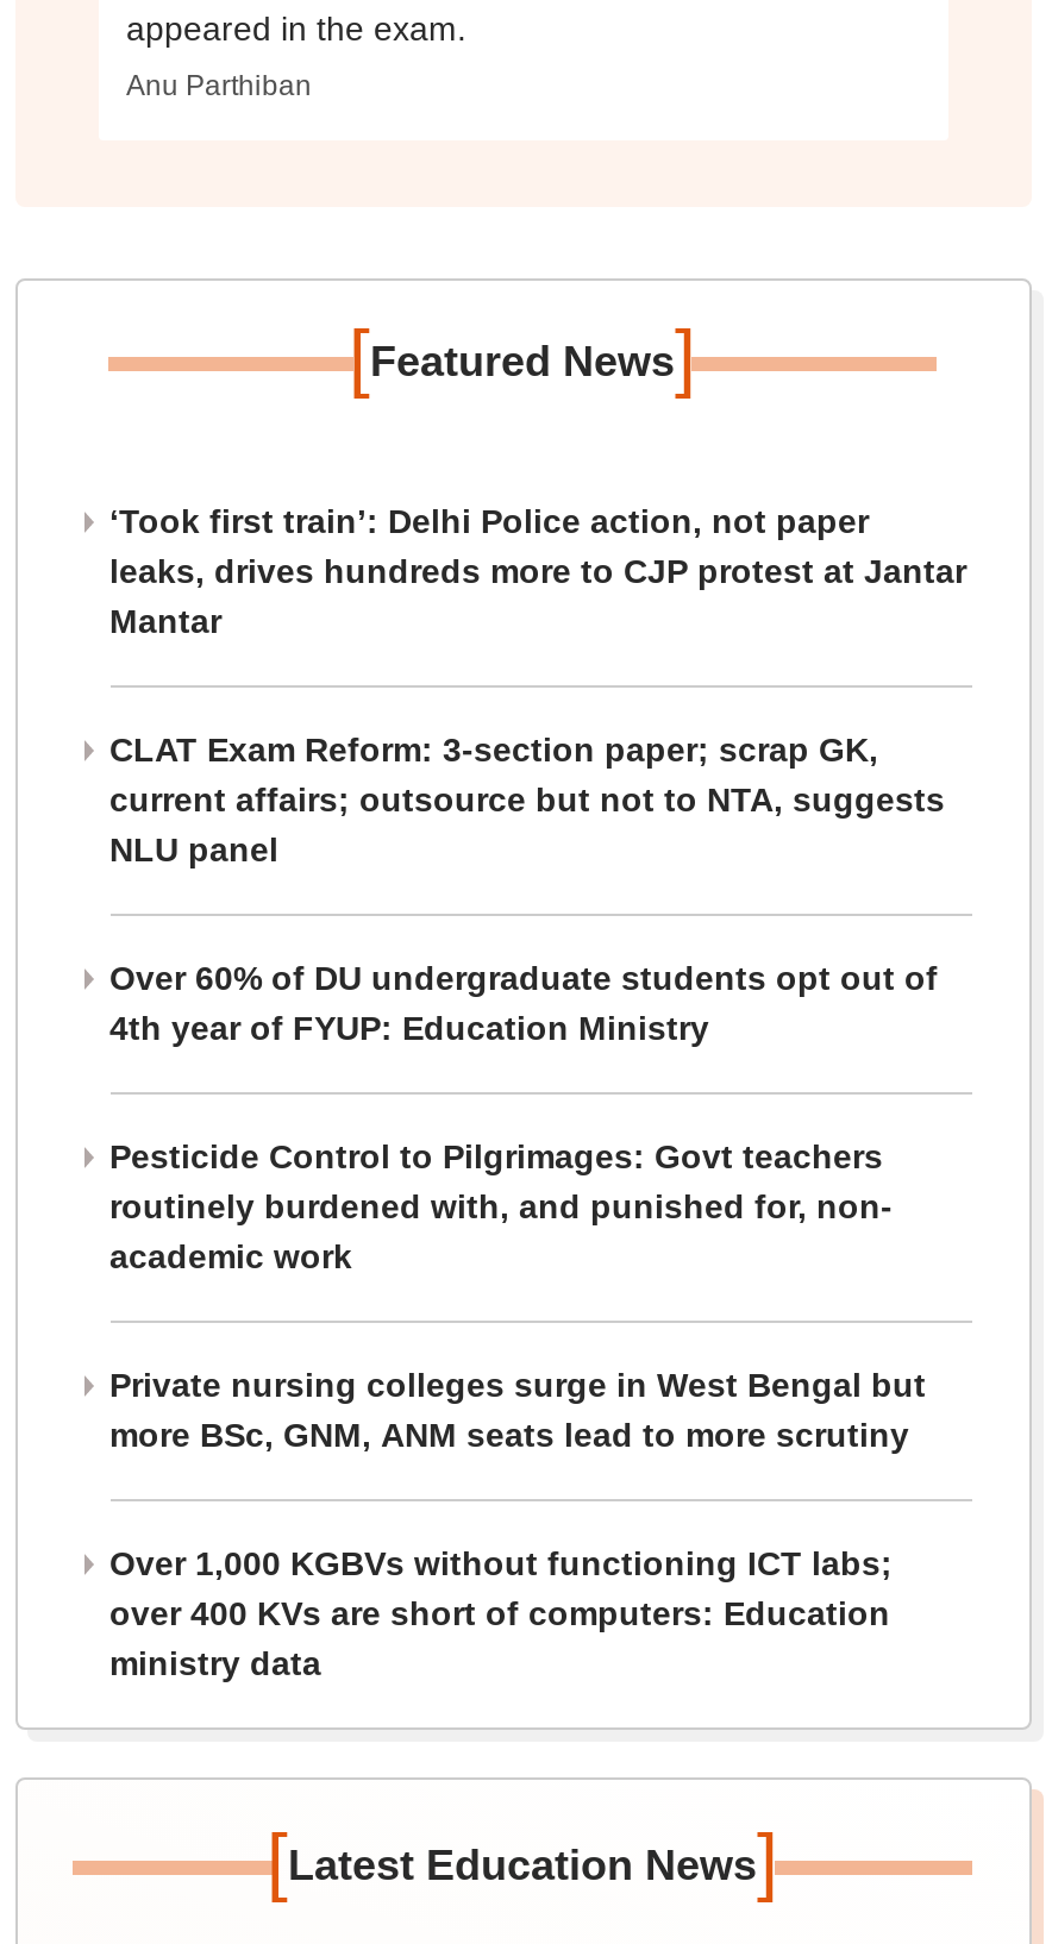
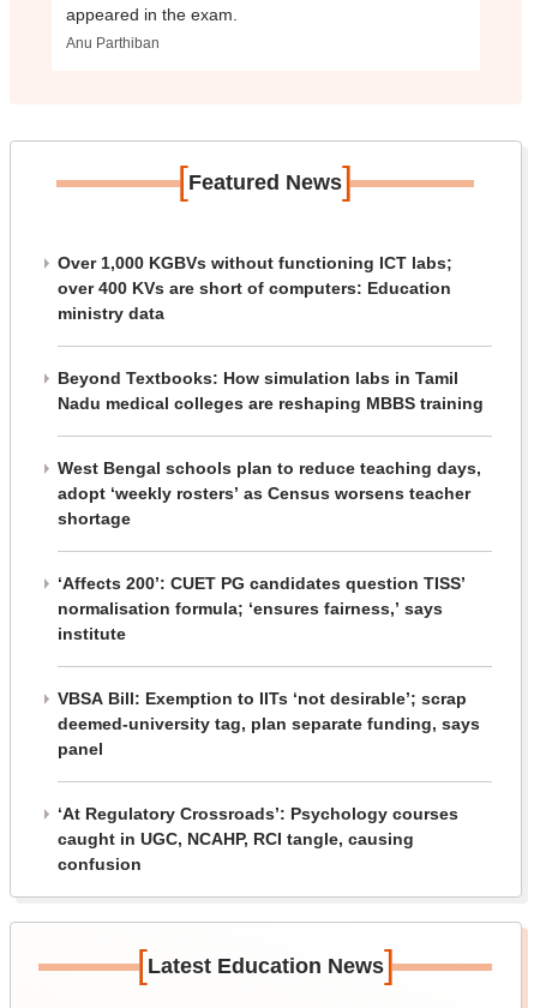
[109,502,966,1454] ‘Took first train’: Delhi Police action, not paper | leaks, drives hundreds more to CJP protest at Jantar | Mantar | CLAT Exam Reform: 3-section paper; scrap GK, | current affairs; outsource but not to NTA, suggests | NLU panel | Over 60% of DU undergraduate students opt out of | 4th year of FYUP: Education Ministry | Pesticide Control to Pilgrimages: Govt teachers | routinely burdened with, and punished for, non- | academic work | Private nursing colleges surge in West Bengal but | more BSc, GNM, ANM seats lead to more scrutiny -> none
moved [109,1544,893,1682] -> [57,253,452,323]: Over 1,000 KGBVs without functioning ICT labs; | over 400 KVs are short of computers: Education | ministry data
none -> [57,368,483,874] Beyond Textbooks: How simulation labs in Tamil | Nadu medical colleges are reshaping MBBS training | West Bengal schools plan to reduce teaching days, | adopt ‘weekly rosters’ as Census worsens teacher | shortage | ‘Affects 200’: CUET PG candidates question TISS’ | normalisation formula; ‘ensures fairness,’ says | institute | VBSA Bill: Exemption to IITs ‘not desirable’; scrap | deemed-university tag, plan separate funding, says | panel | ‘At Regulatory Crossroads’: Psychology courses | caught in UGC, NCAHP, RCI tangle, causing | confusion

